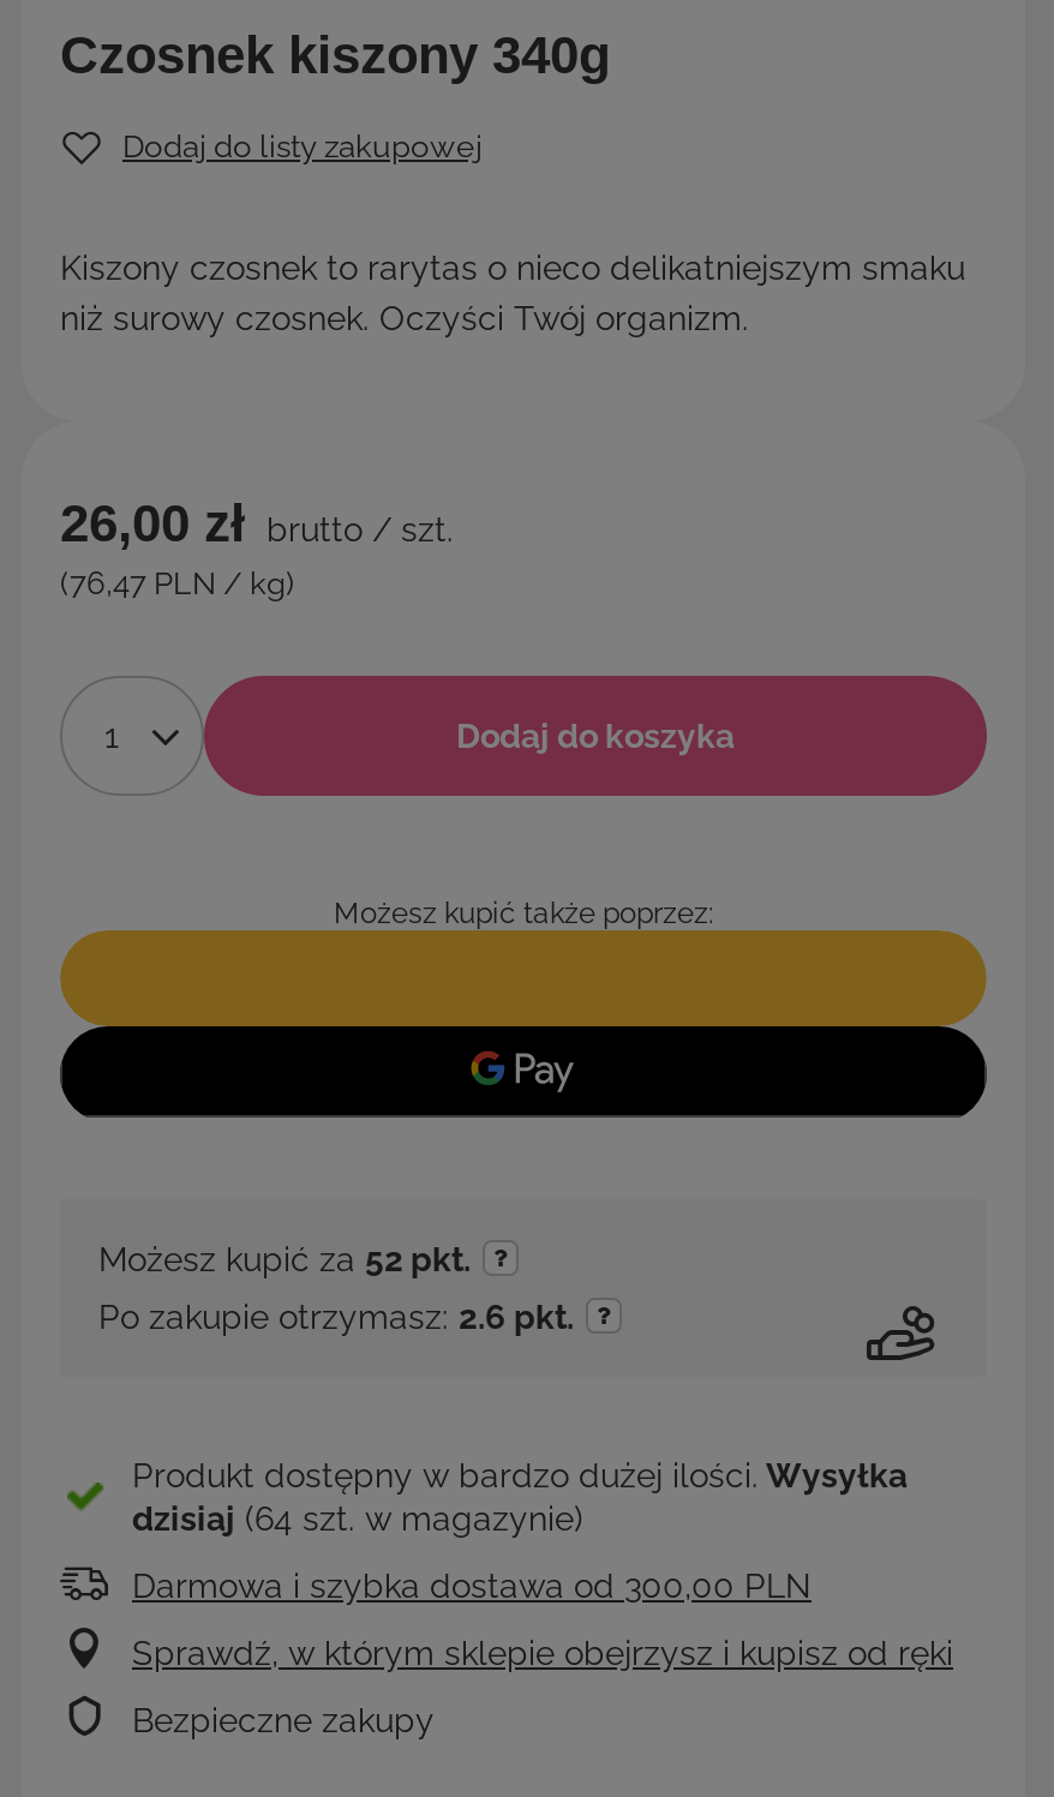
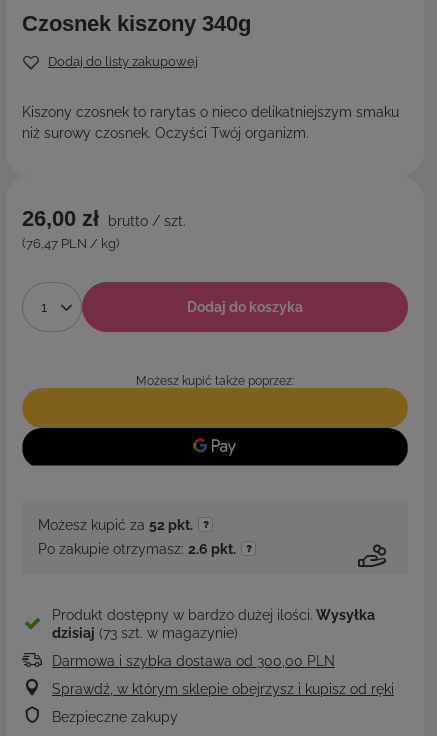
[132,1499,583,1537] dzisiaj (64 szt. w magazynie) -> [52,625,238,641] dzisiaj (73 szt. w magazynie)

